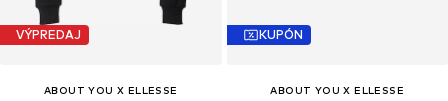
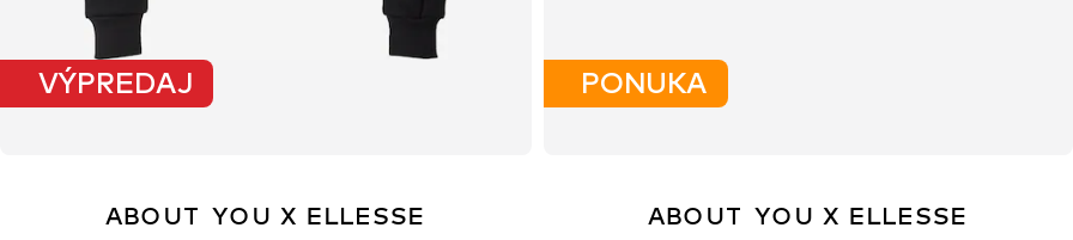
[258,27,302,42] KUPÓN -> [581,65,708,101] PONUKA

